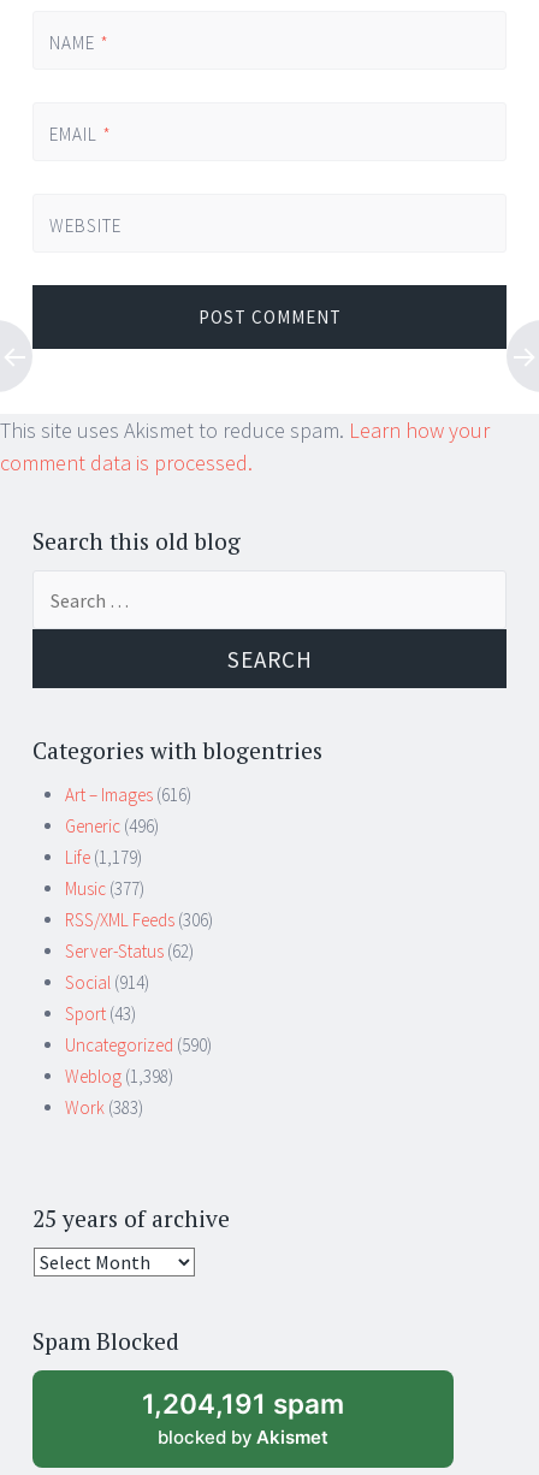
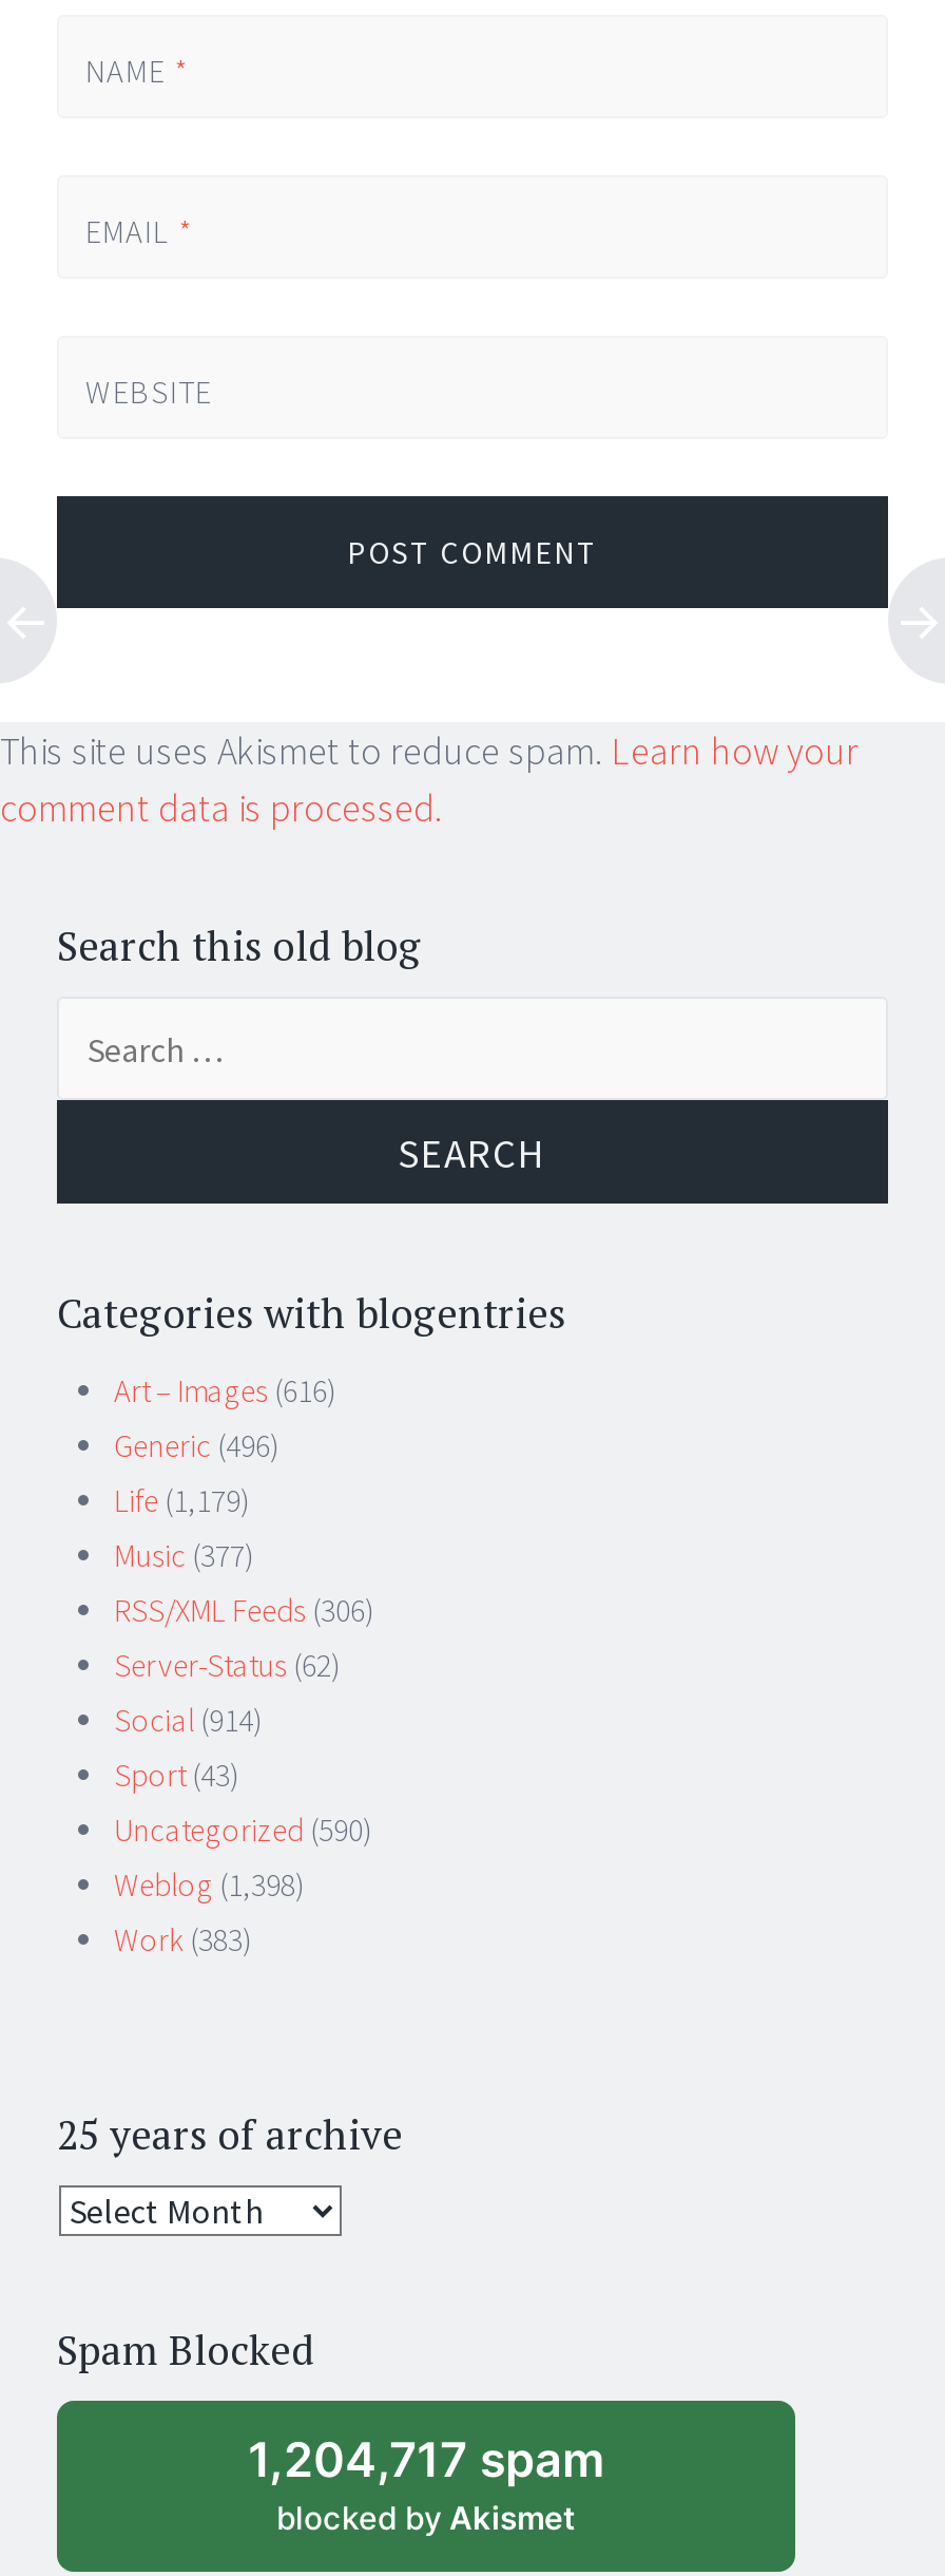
[142,1387,344,1420] 1,204,191 spam -> [248,2431,604,2488] 1,204,717 spam

